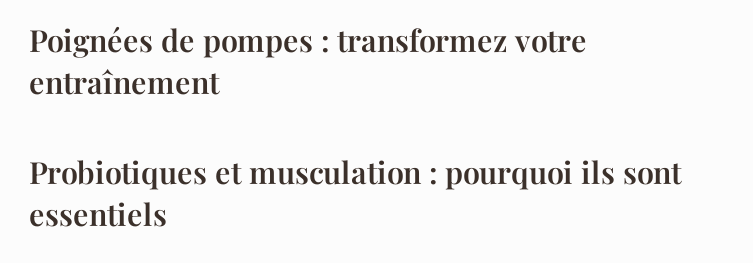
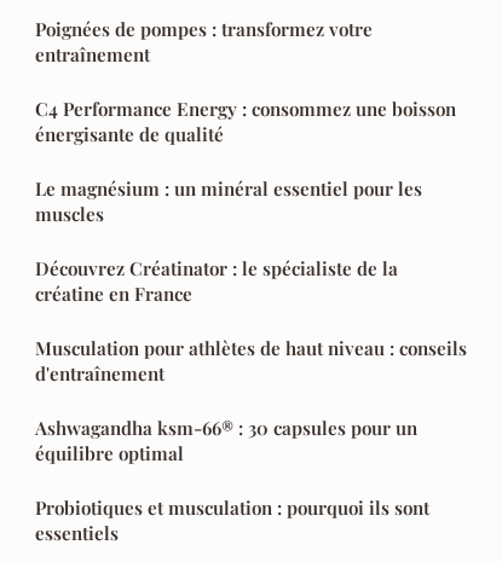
none -> [35,97,467,466] C4 Performance Energy : consommez une boisson | énergisante de qualité | Le magnésium : un minéral essentiel pour les | muscles | Découvrez Créatinator : le spécialiste de la | créatine en France | Musculation pour athlètes de haut niveau : conseils | d'entraînement | Ashwagandha ksm-66® : 30 capsules pour un | équilibre optimal

